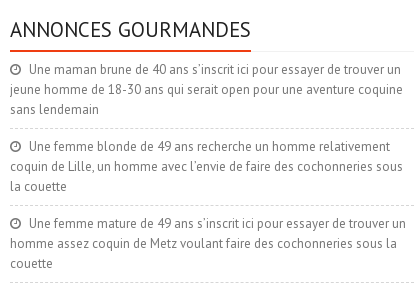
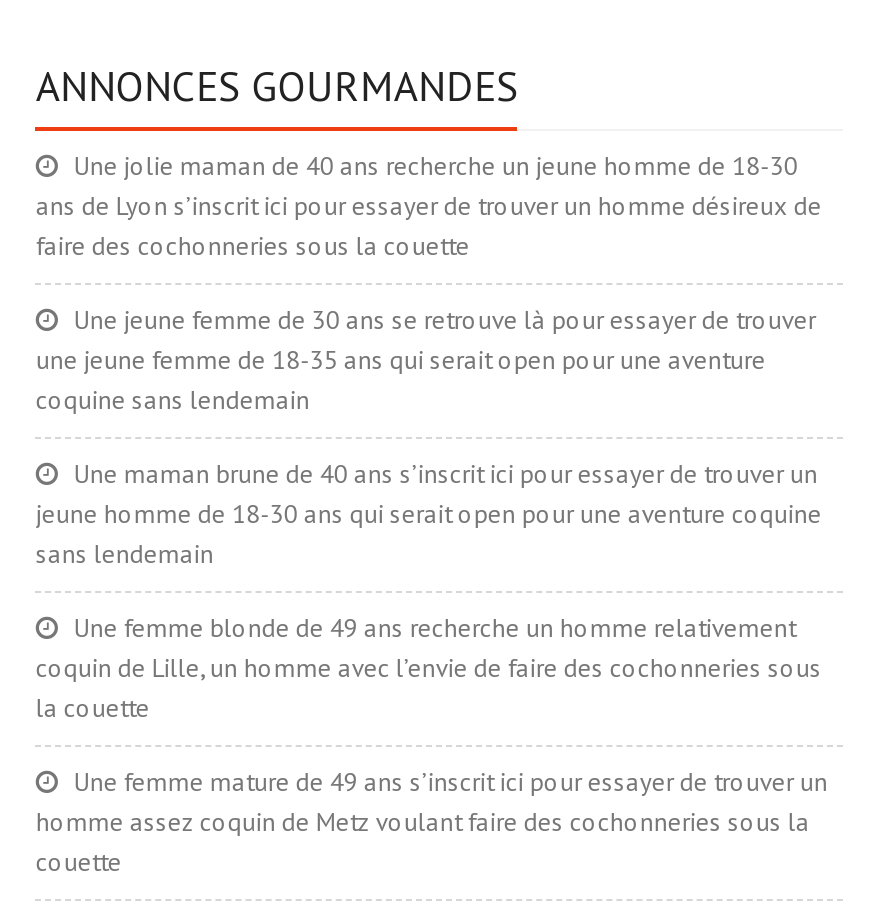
none -> [36,149,822,417] Une jolie maman de 40 ans recherche un jeune homme de 18-30 | ans de Lyon s’inscrit ici pour essayer de trouver un homme désireux de | faire des cochonneries sous la couette | Une jeune femme de 30 ans se retrouve là pour essayer de trouver | une jeune femme de 18-35 ans qui serait open pour une aventure | coquine sans lendemain

